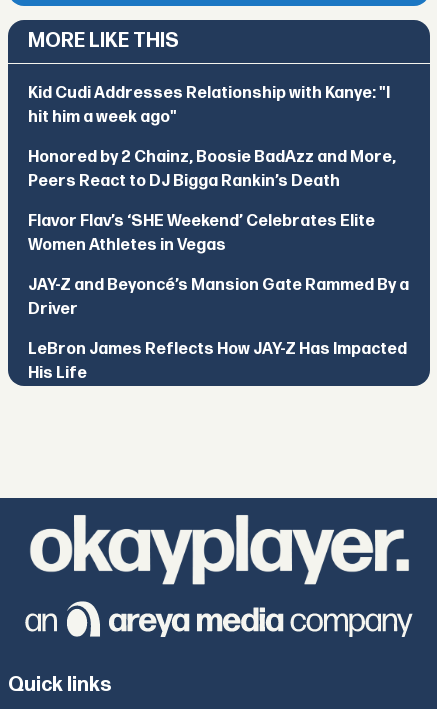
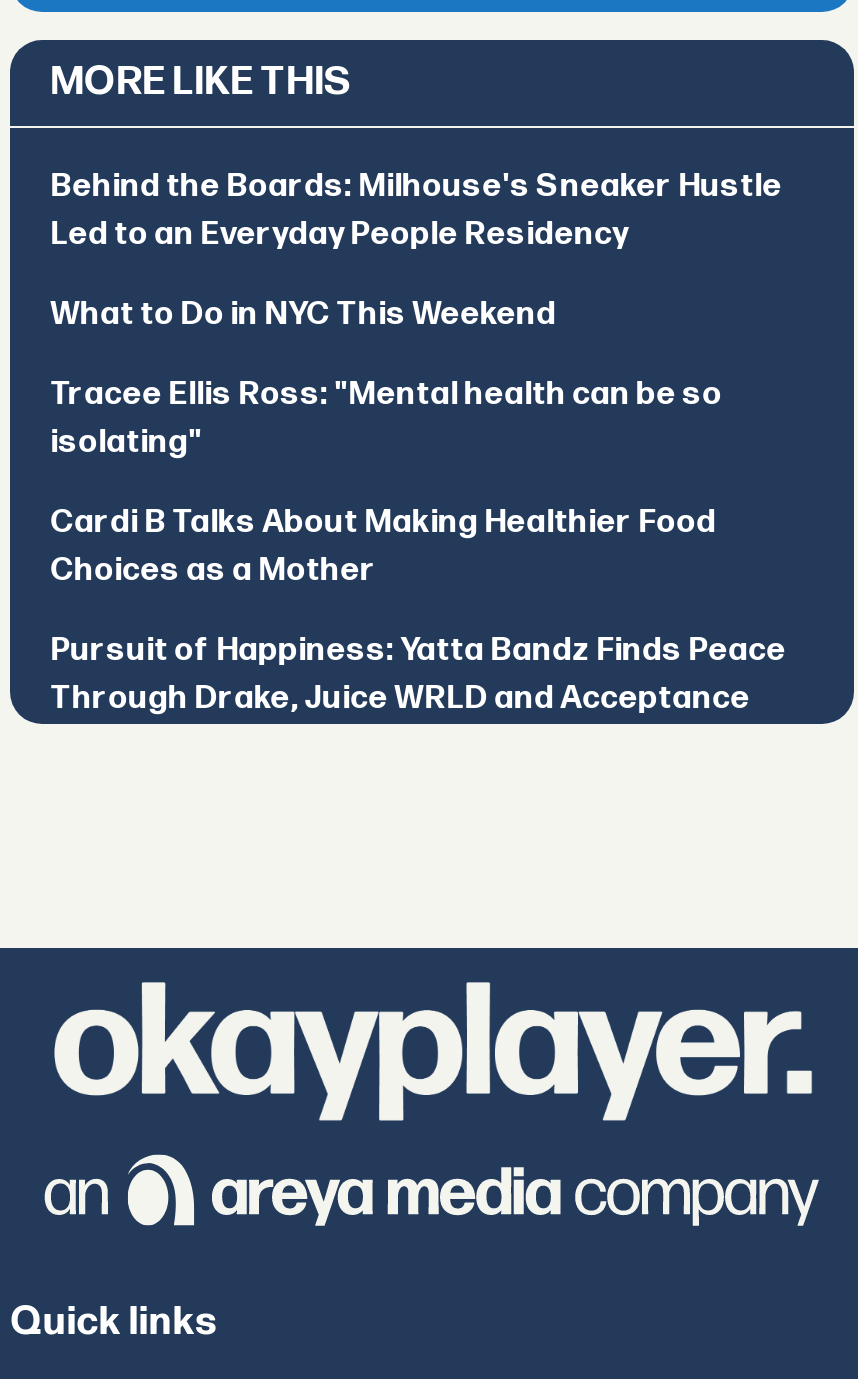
[28,84,390,127] Kid Cudi Addresses Relationship with Kanye: "I | hit him a week ago" -> [50,169,782,255] Behind the Boards: Milhouse's Sneaker Hustle | Led to an Everyday People Residency
[28,148,396,191] Honored by 2 Chainz, Boosie BadAzz and More, | Peers React to DJ Bigga Rankin’s Death -> [50,296,556,334] What to Do in NYC This Weekend
[28,212,375,255] Flavor Flav’s ‘SHE Weekend’ Celebrates Elite | Women Athletes in Vegas -> [50,376,722,462] Tracee Ellis Ross: "Mental health can be so | isolating"
[28,276,409,319] JAY-Z and Beyoncé’s Mansion Gate Rammed By a | Driver -> [50,504,716,590] Cardi B Talks About Making Healthier Food | Choices as a Mother
[28,340,407,383] LeBron James Reflects How JAY-Z Has Impacted | His Life -> [50,632,786,718] Pursuit of Happiness: Yatta Bandz Finds Peace | Through Drake, Juice WRLD and Acceptance

